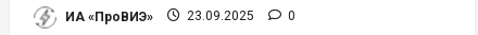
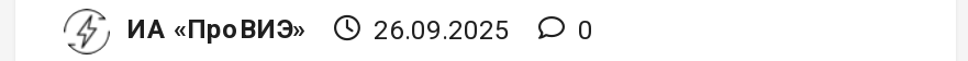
[62,9,295,24] ИА «ПроВИЭ» 23.09.2025 0 -> [121,15,593,45] ИА «ПроВИЭ» 26.09.2025 0

